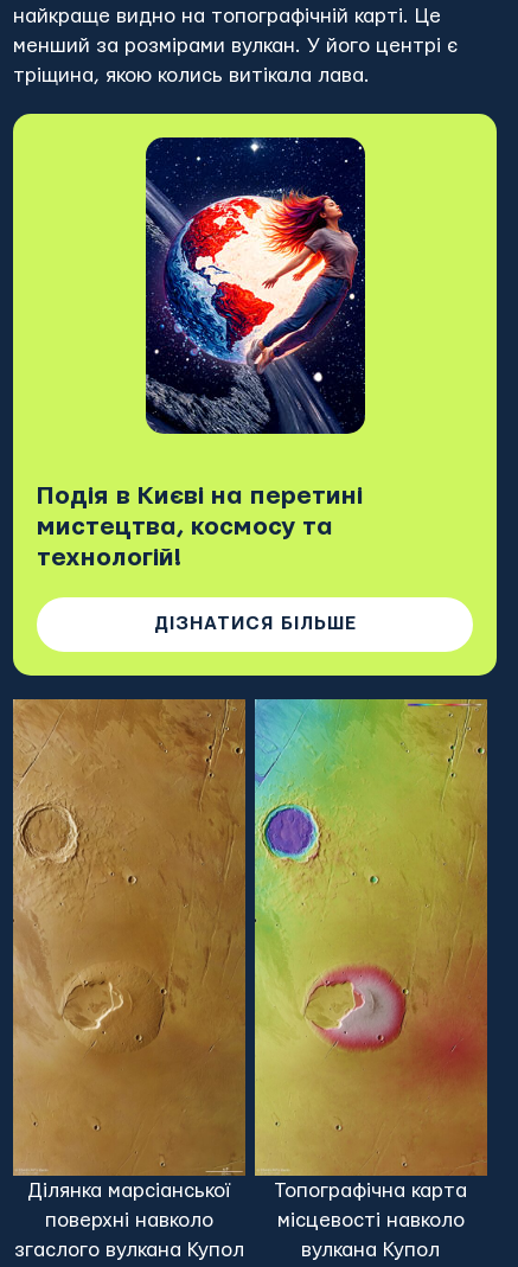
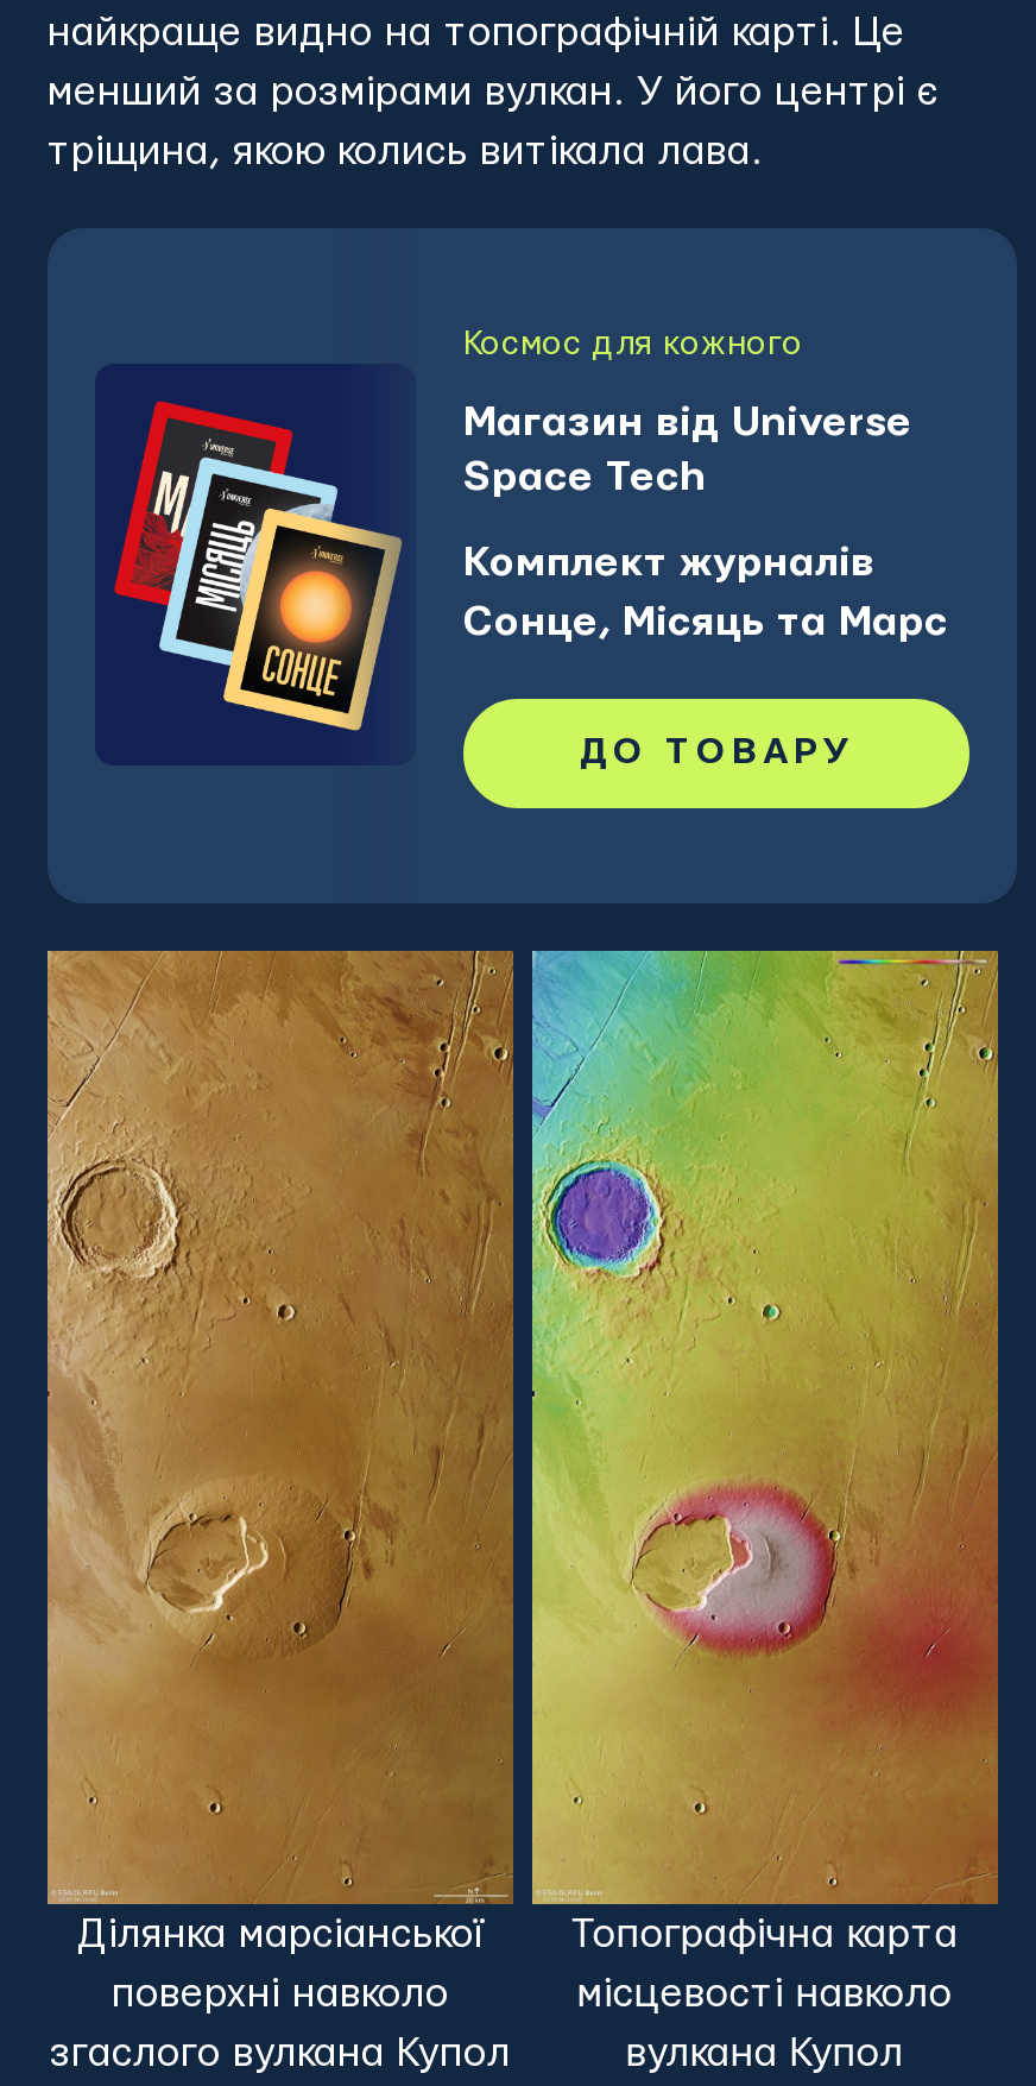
[12,113,498,677] [image] | Подія в Києві на перетині | мистецтва, космосу та | технологій! | ДІЗНАТИСЯ БІЛЬШЕ -> [48,228,1017,903] [image] | Космос для кожного | Магазин від Universe | Space Tech | Комплект журналів | Сонце, Місяць та Марс | ДО ТОВАРУ

